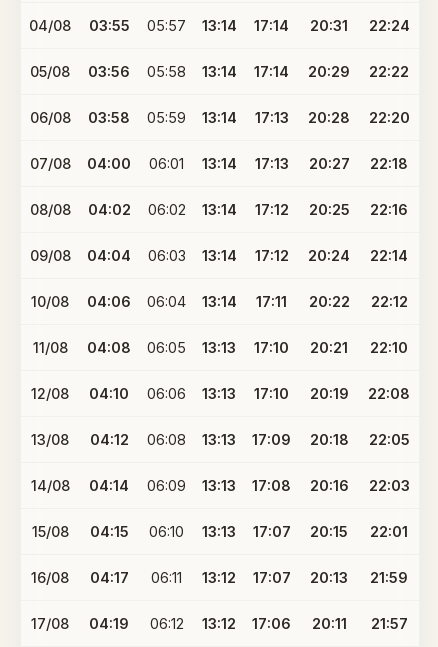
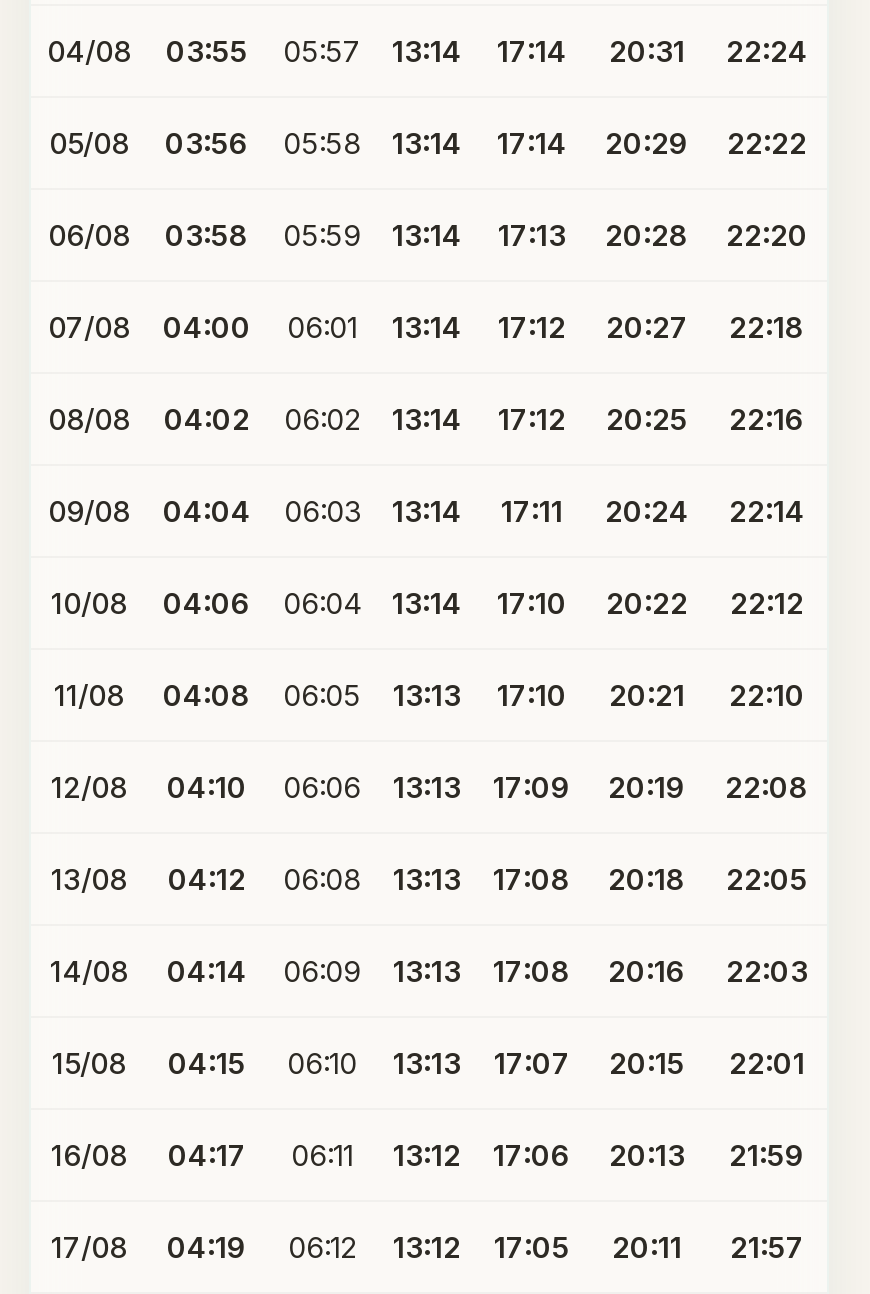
[29,155,408,172] 07/08 04:00 06:01 13:14 17:13 20:27 22:18 -> [48,310,805,344] 07/08 04:00 06:01 13:14 17:12 20:27 22:18
[29,247,408,264] 09/08 04:04 06:03 13:14 17:12 20:24 22:14 -> [48,494,805,528] 09/08 04:04 06:03 13:14 17:11 20:24 22:14
[31,293,407,310] 10/08 04:06 06:04 13:14 17:11 20:22 22:12 -> [51,586,804,620] 10/08 04:06 06:04 13:14 17:10 20:22 22:12
[31,385,410,402] 12/08 04:10 06:06 13:13 17:10 20:19 22:08 -> [51,770,809,804] 12/08 04:10 06:06 13:13 17:09 20:19 22:08
[31,431,409,448] 13/08 04:12 06:08 13:13 17:09 20:18 22:05 -> [51,862,808,896] 13/08 04:12 06:08 13:13 17:08 20:18 22:05
[31,569,408,586] 16/08 04:17 06:11 13:12 17:07 20:13 21:59 -> [51,1138,805,1172] 16/08 04:17 06:11 13:12 17:06 20:13 21:59
[31,615,407,632] 17/08 04:19 06:12 13:12 17:06 20:11 21:57 -> [51,1230,804,1264] 17/08 04:19 06:12 13:12 17:05 20:11 21:57

